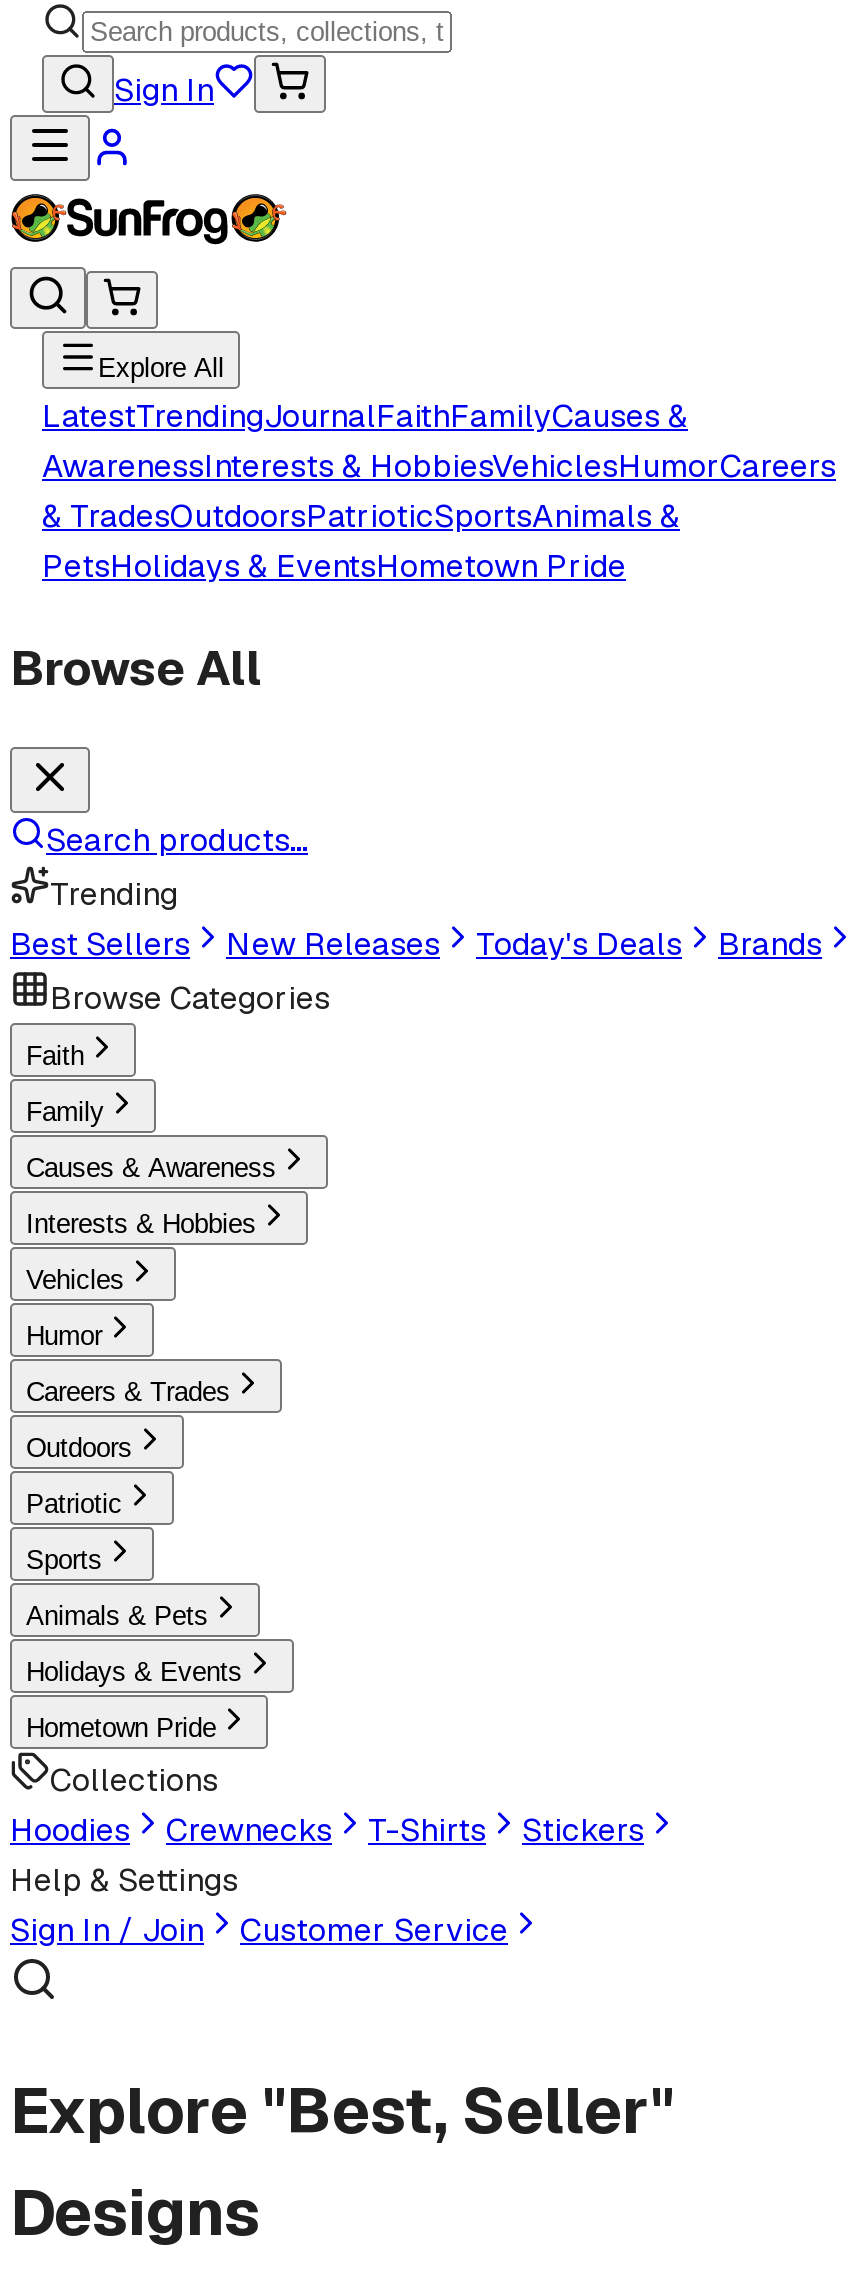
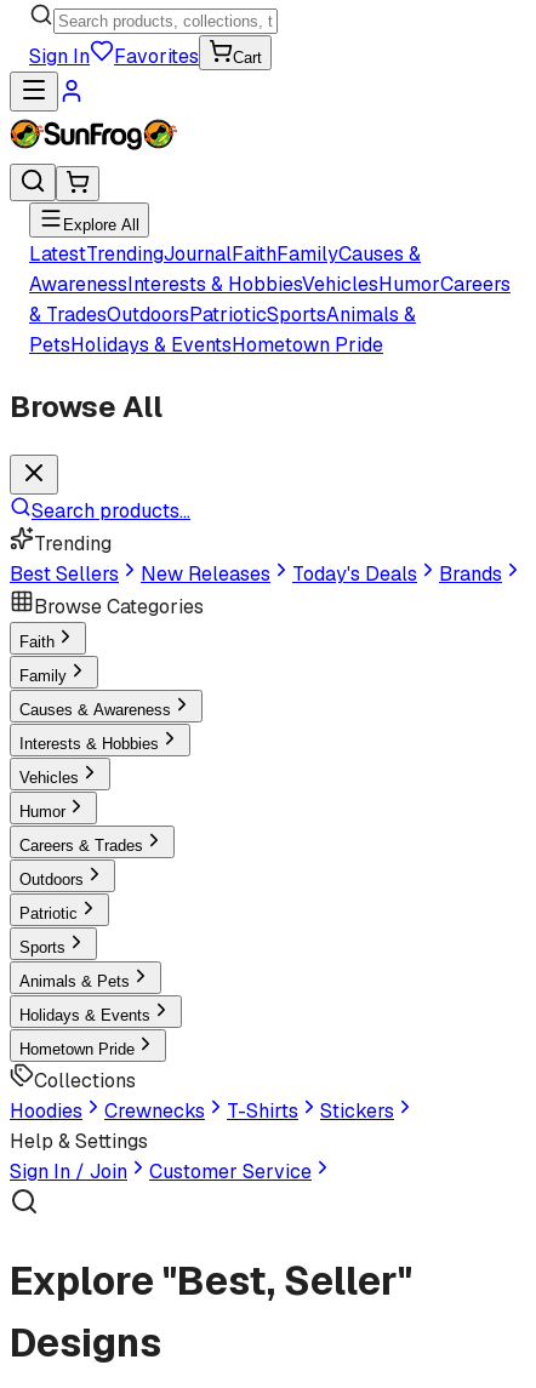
none -> [114,44,262,69] Favorites | Cart

